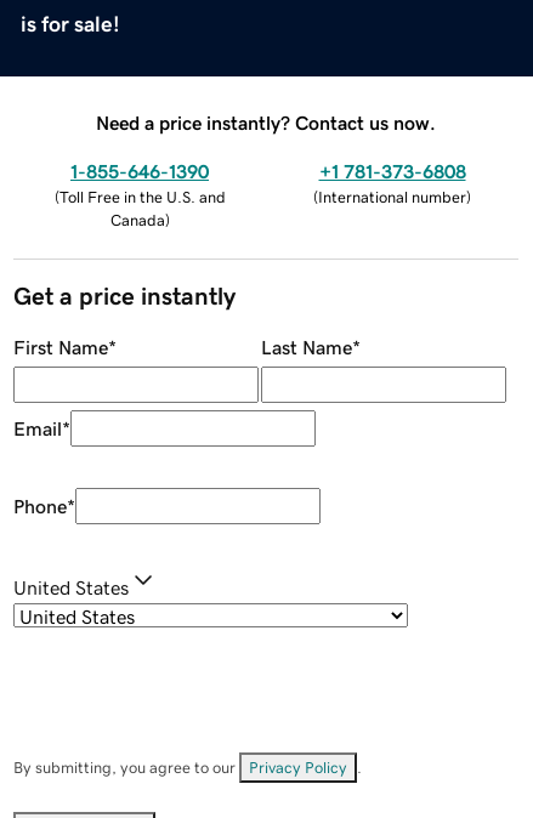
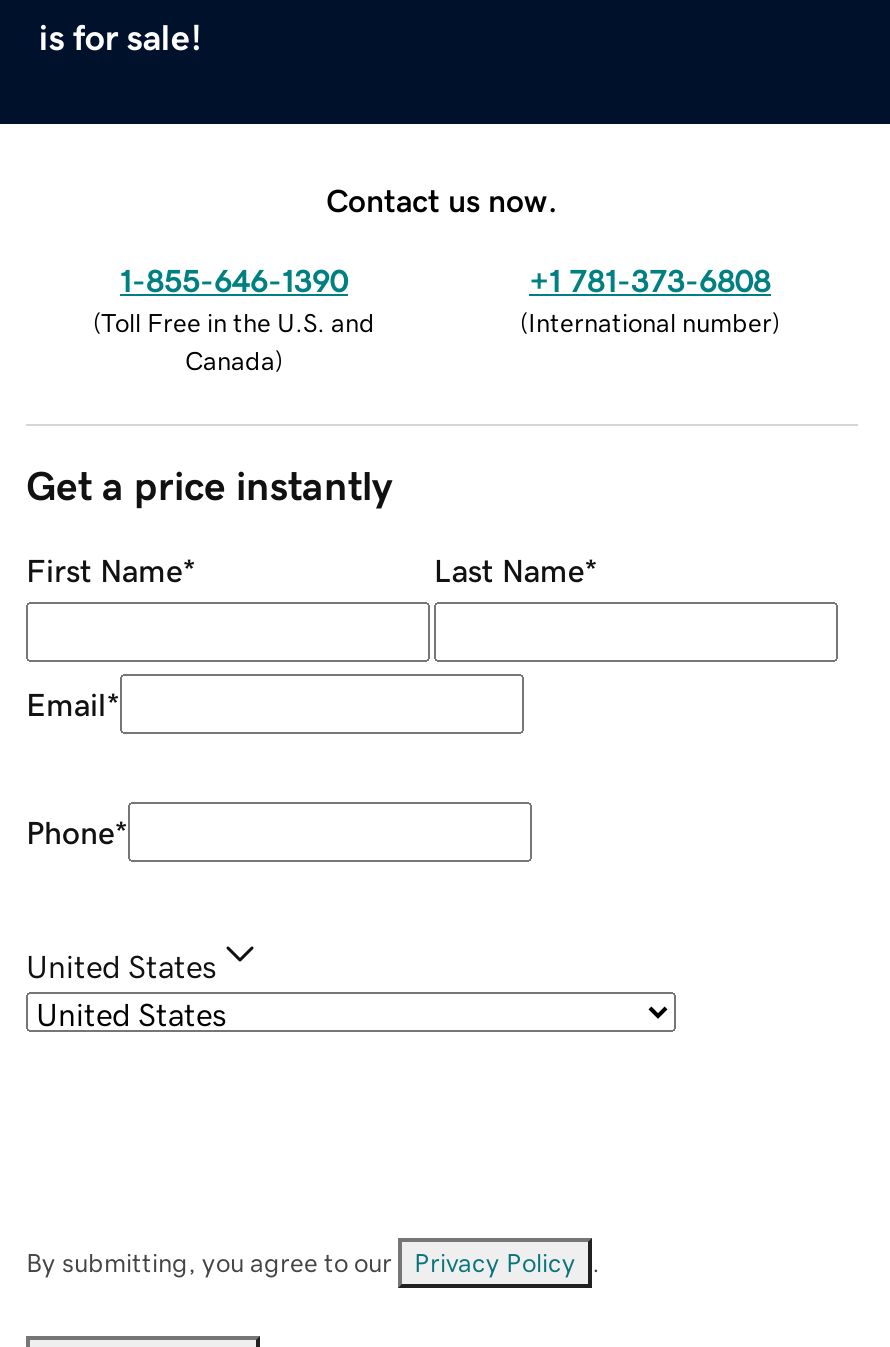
[96,112,436,132] Need a price instantly? Contact us now. -> [326,183,558,215] Contact us now.

